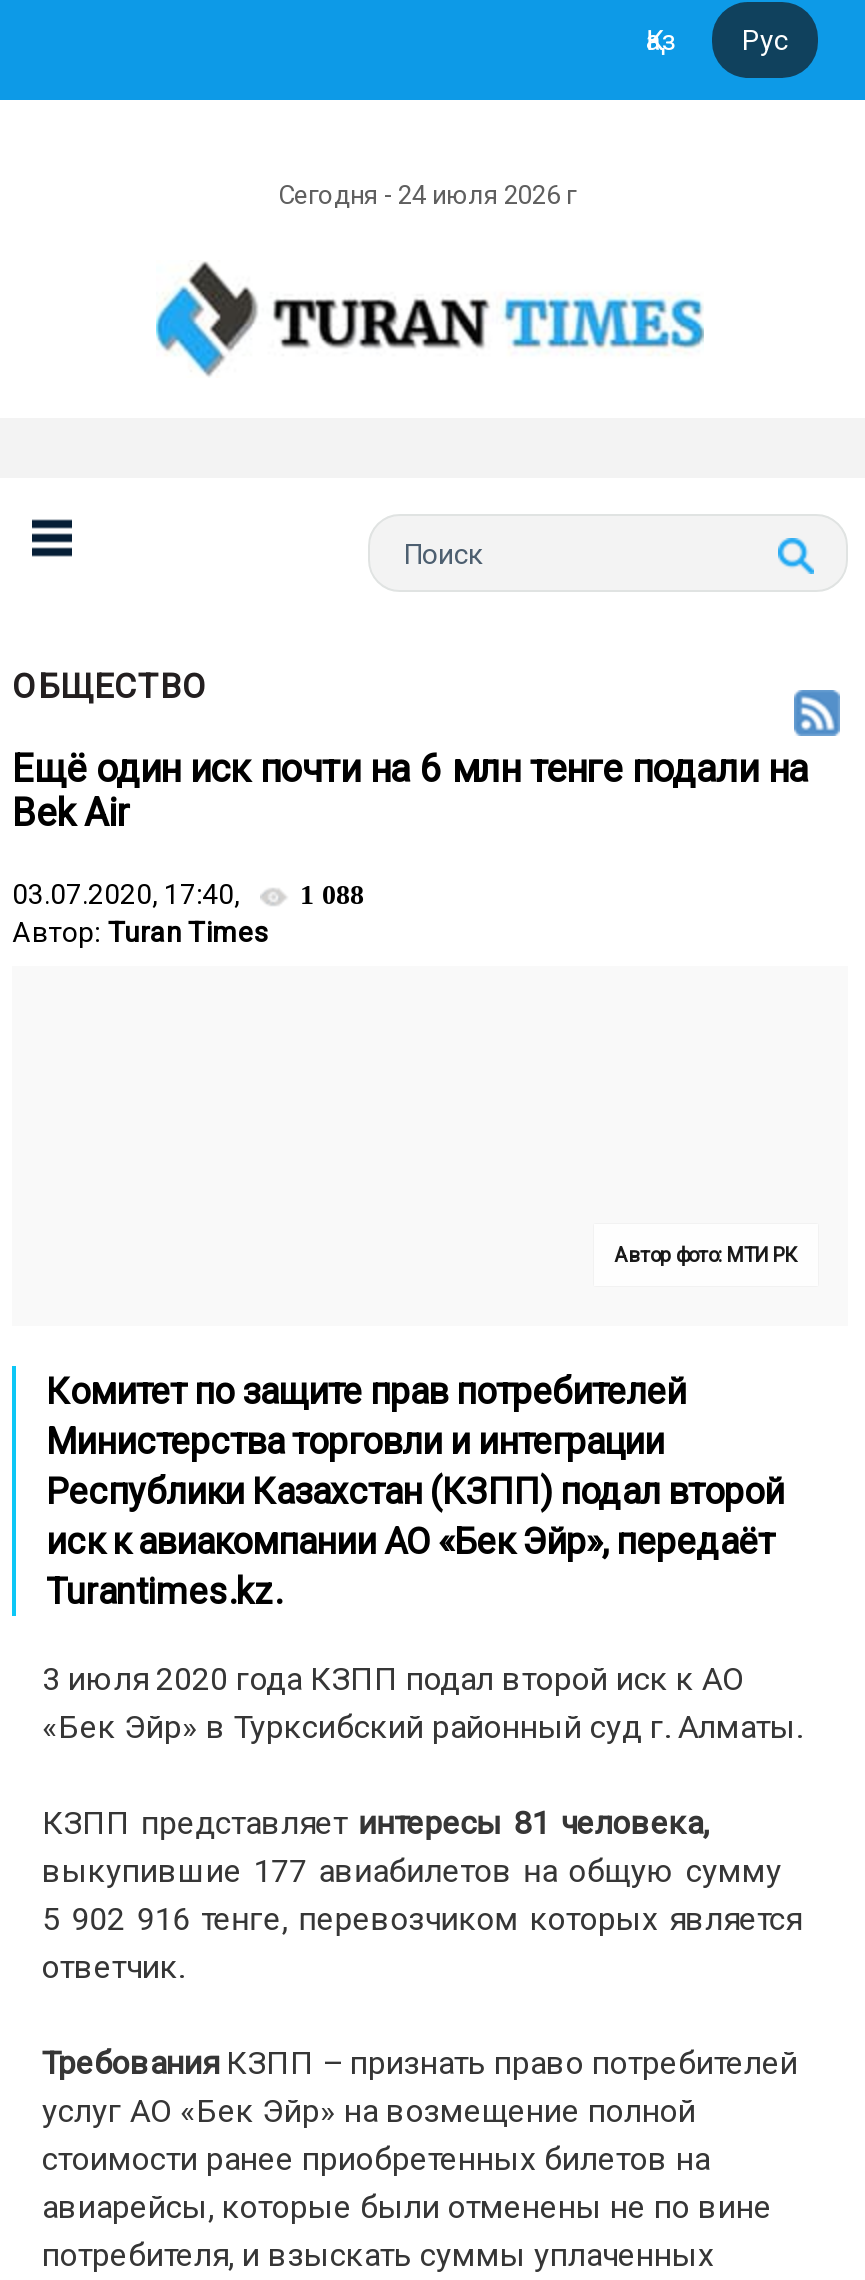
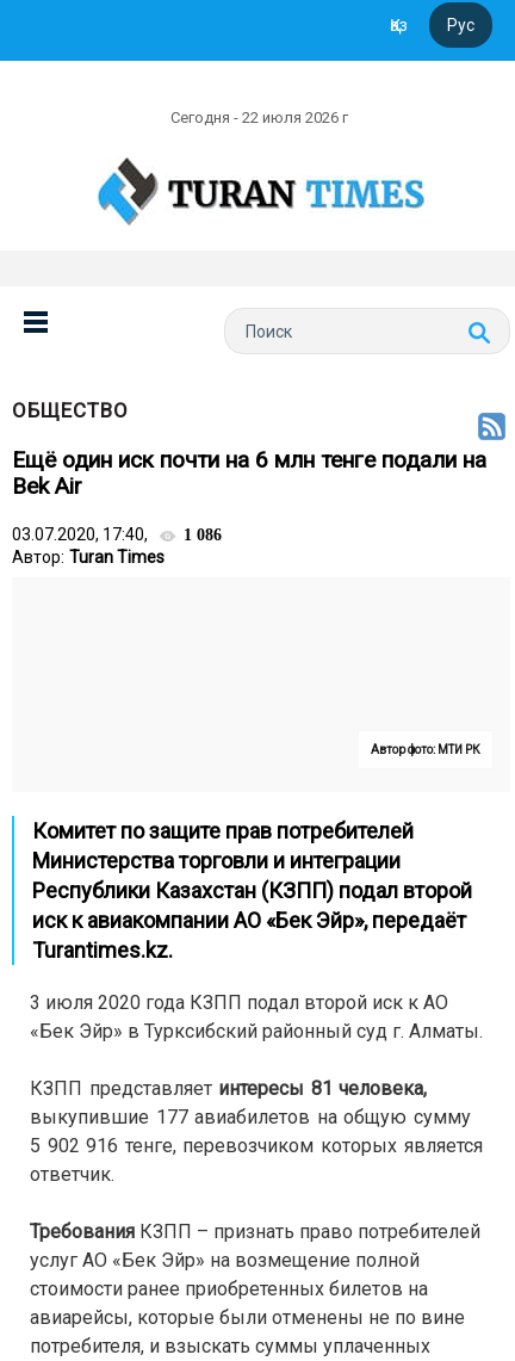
[278,180,582,210] Сегодня - 24 июля 2026 г -> [170,109,352,126] Сегодня - 22 июля 2026 г
[12,878,364,910] 03.07.2020, 17:40, 1 088 -> [12,525,222,544] 03.07.2020, 17:40, 1 086

